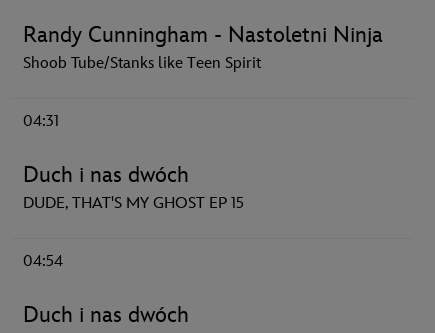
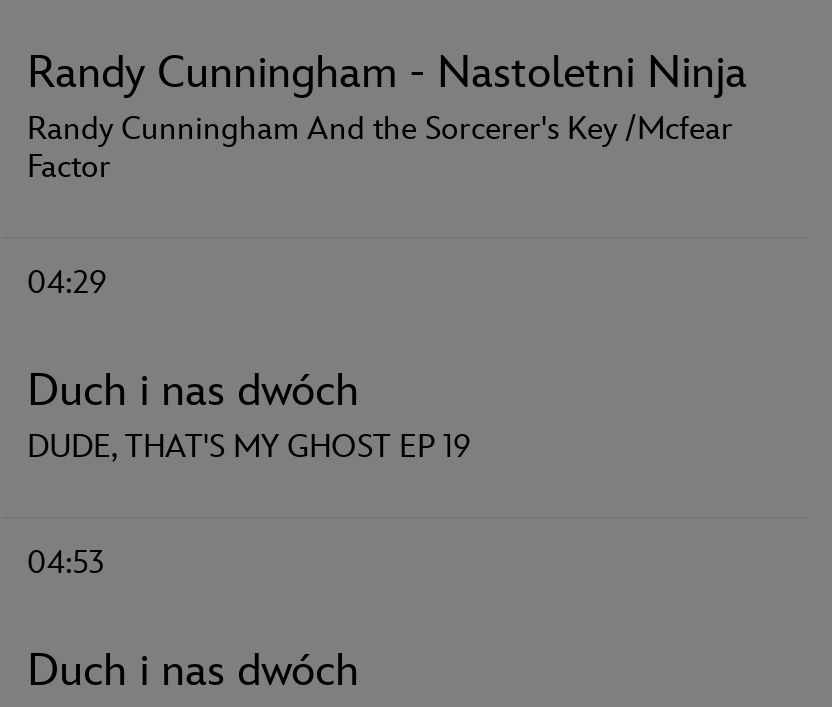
[23,54,261,73] Shoob Tube/Stanks like Teen Spirit -> [27,111,733,187] Randy Cunningham And the Sorcerer's Key /Mcfear | Factor
[23,112,59,131] 04:31 -> [27,265,107,303] 04:29
[23,194,244,213] DUDE, THAT'S MY GHOST EP 15 -> [27,429,471,467] DUDE, THAT'S MY GHOST EP 19
[23,252,63,271] 04:54 -> [27,545,105,583] 04:53

